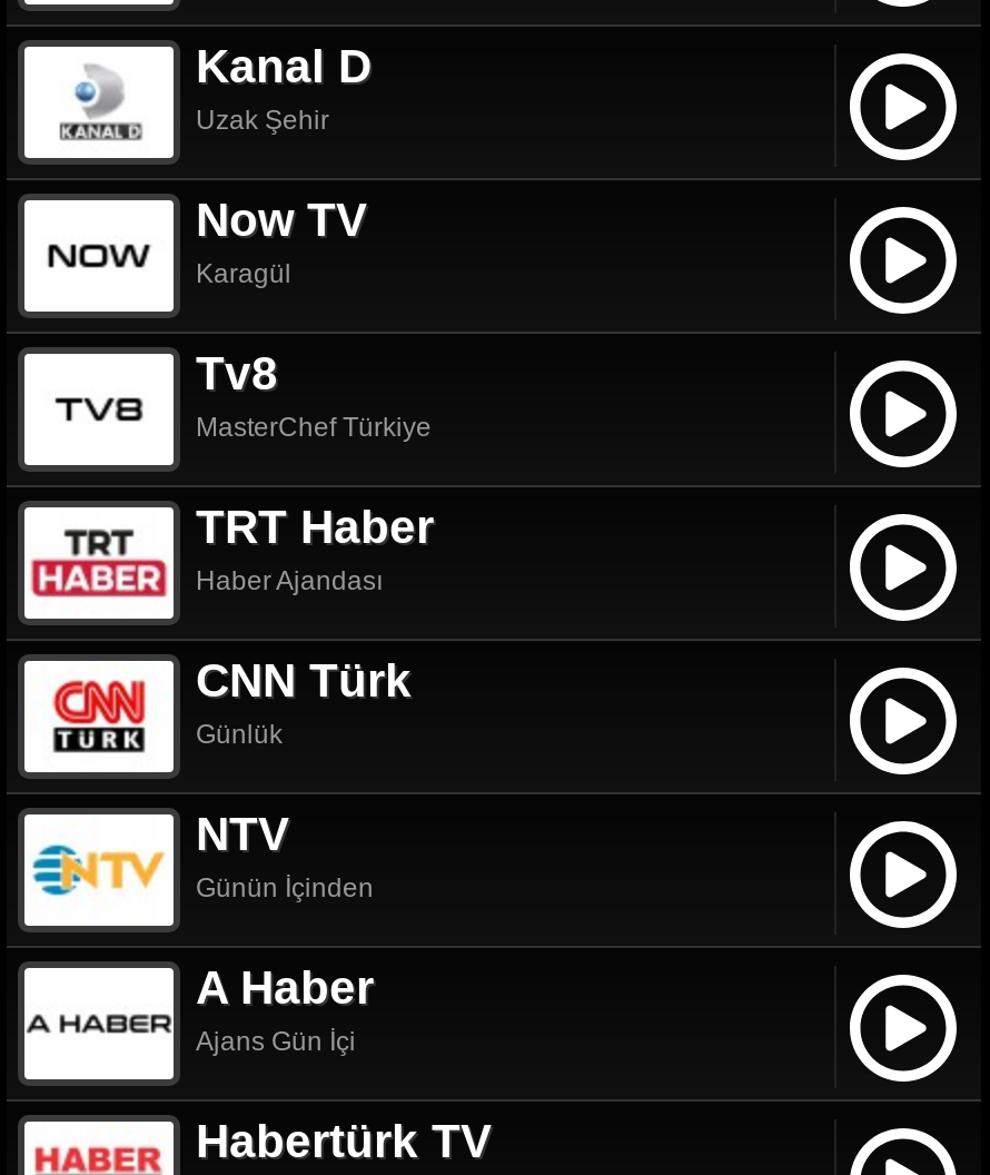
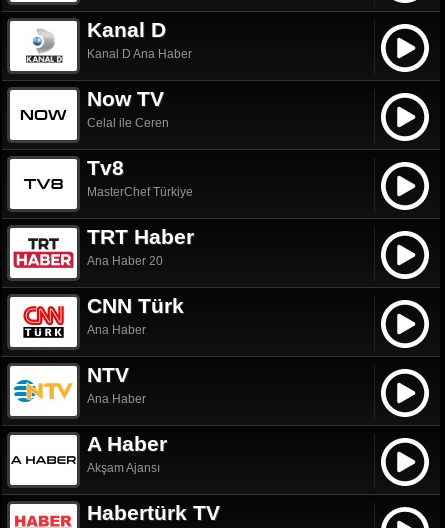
[196,105,329,136] Uzak Şehir -> [87,47,192,61] Kanal D Ana Haber
[196,258,291,289] Karagül -> [87,116,169,130] Celal ile Ceren
[196,565,383,596] Haber Ajandası -> [87,254,163,268] Ana Haber 20
[196,719,283,750] Günlük -> [87,323,146,337] Ana Haber
[196,872,374,904] Günün İçinden -> [87,392,146,406] Ana Haber
[196,1026,356,1057] Ajans Gün İçi -> [87,461,160,475] Akşam Ajansı

